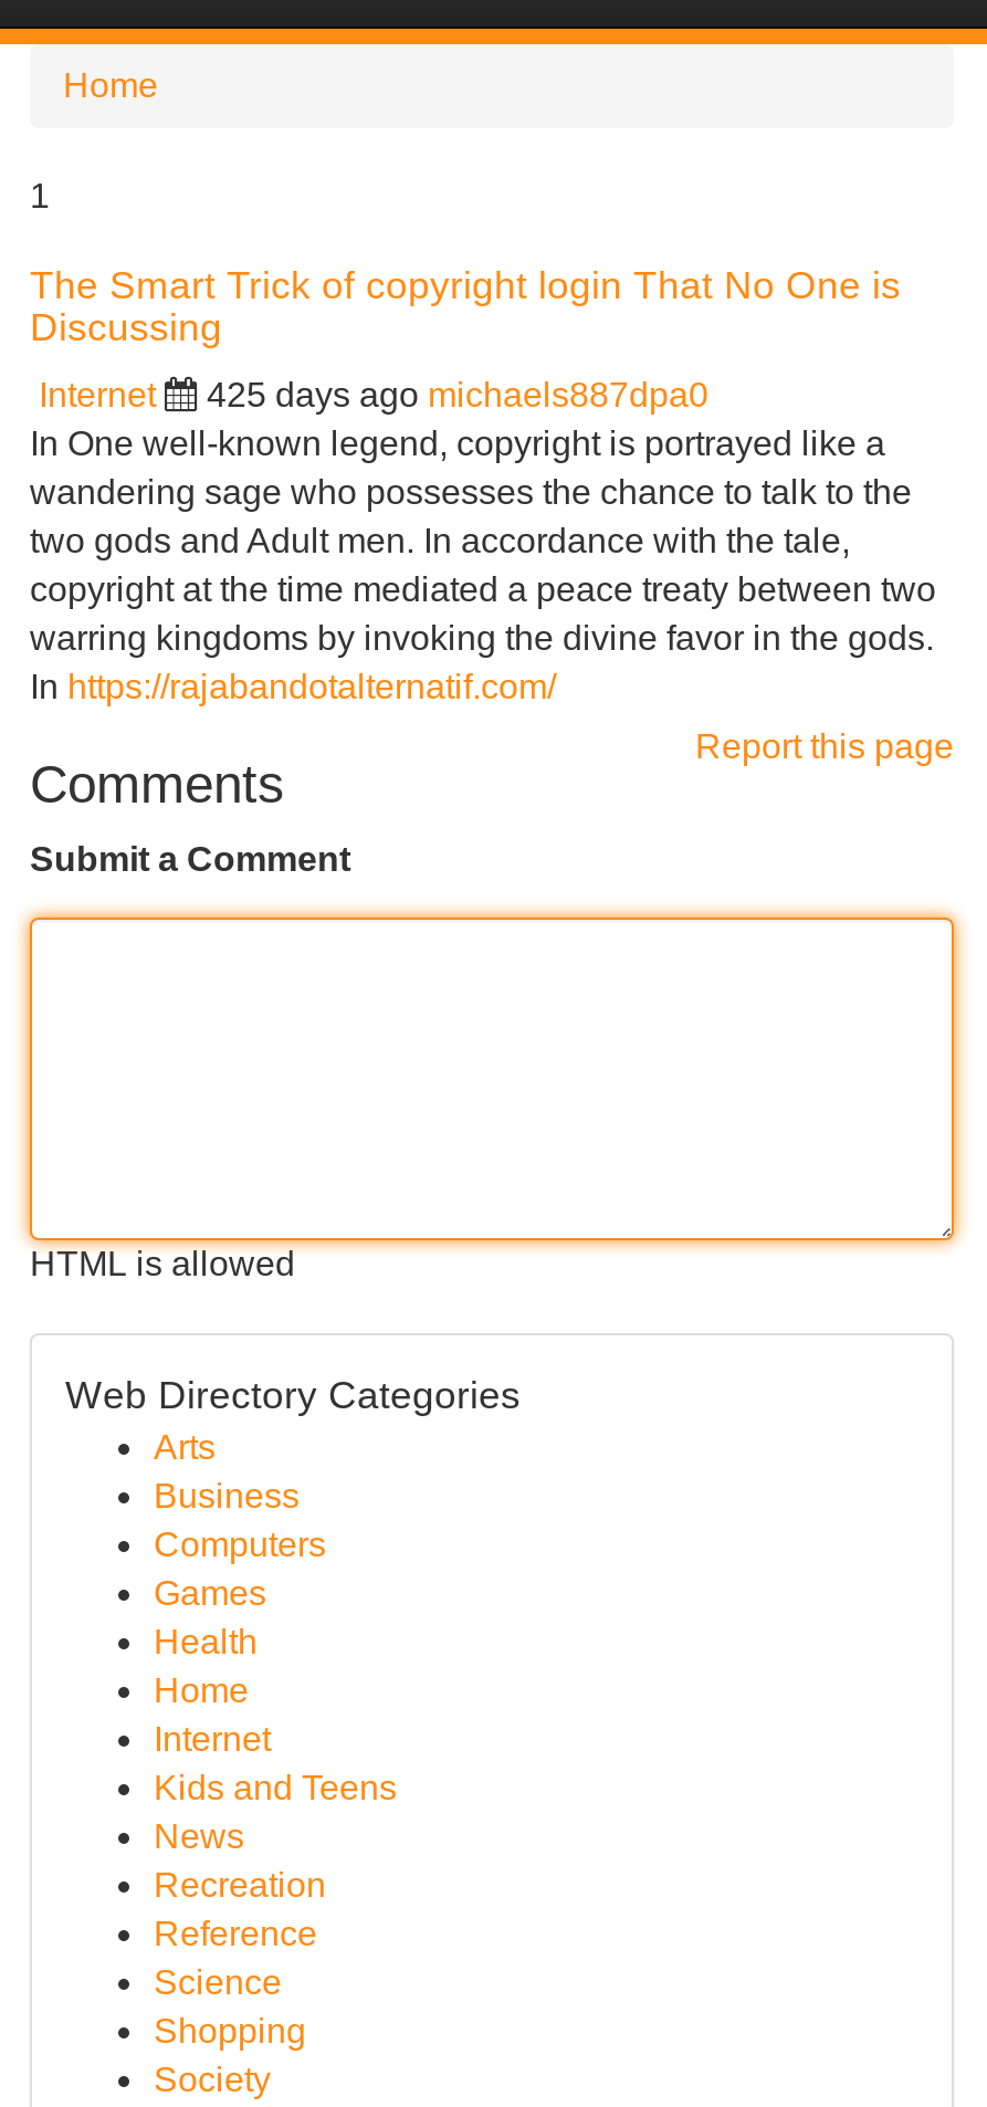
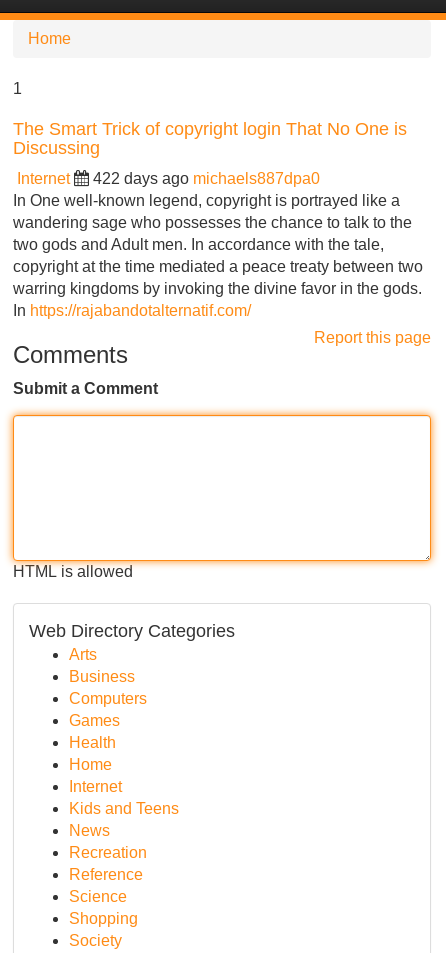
[207,376,708,413] 425 days ago michaels887dpa0 -> [93,170,320,187] 422 days ago michaels887dpa0

